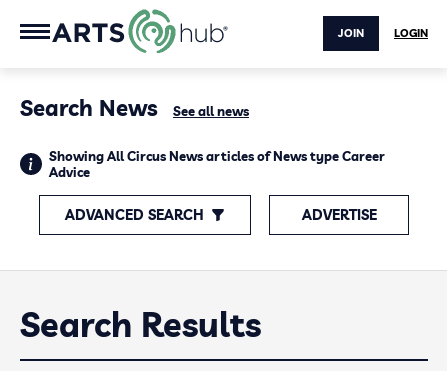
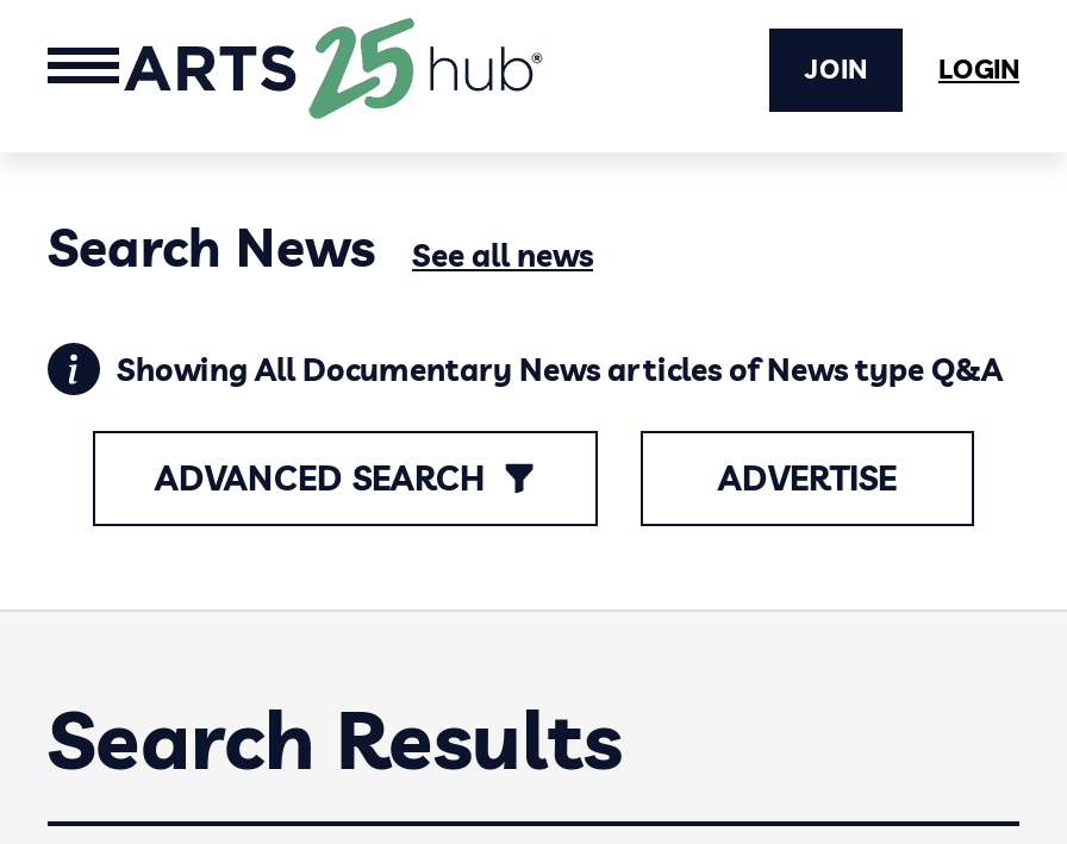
[127,9,176,54] [image] -> [305,14,417,121] [image]
[49,148,385,180] Showing All Circus News articles of News type Career | Advice -> [117,350,1003,388] Showing All Documentary News articles of News type Q&A

